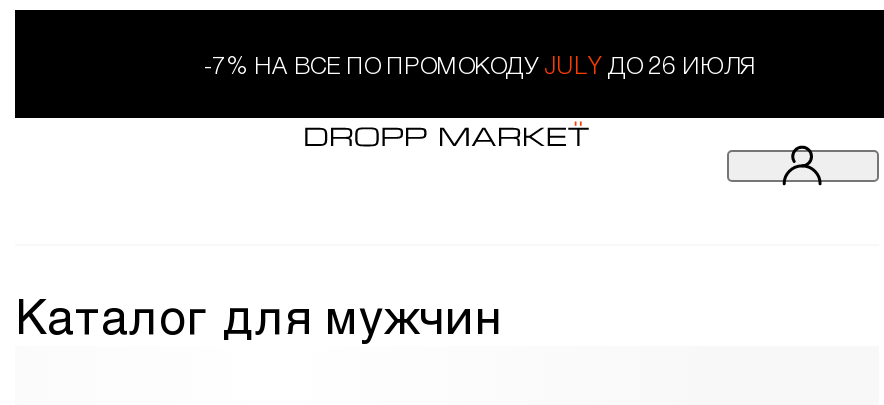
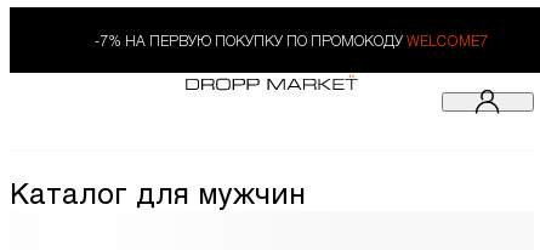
[204,50,754,78] -7% НА ВСЕ ПО ПРОМОКОДУ JULY ДО 26 ИЮЛЯ -> [95,32,488,49] -7% НА ПЕРВУЮ ПОКУПКУ ПО ПРОМОКОДУ WELCOME7

